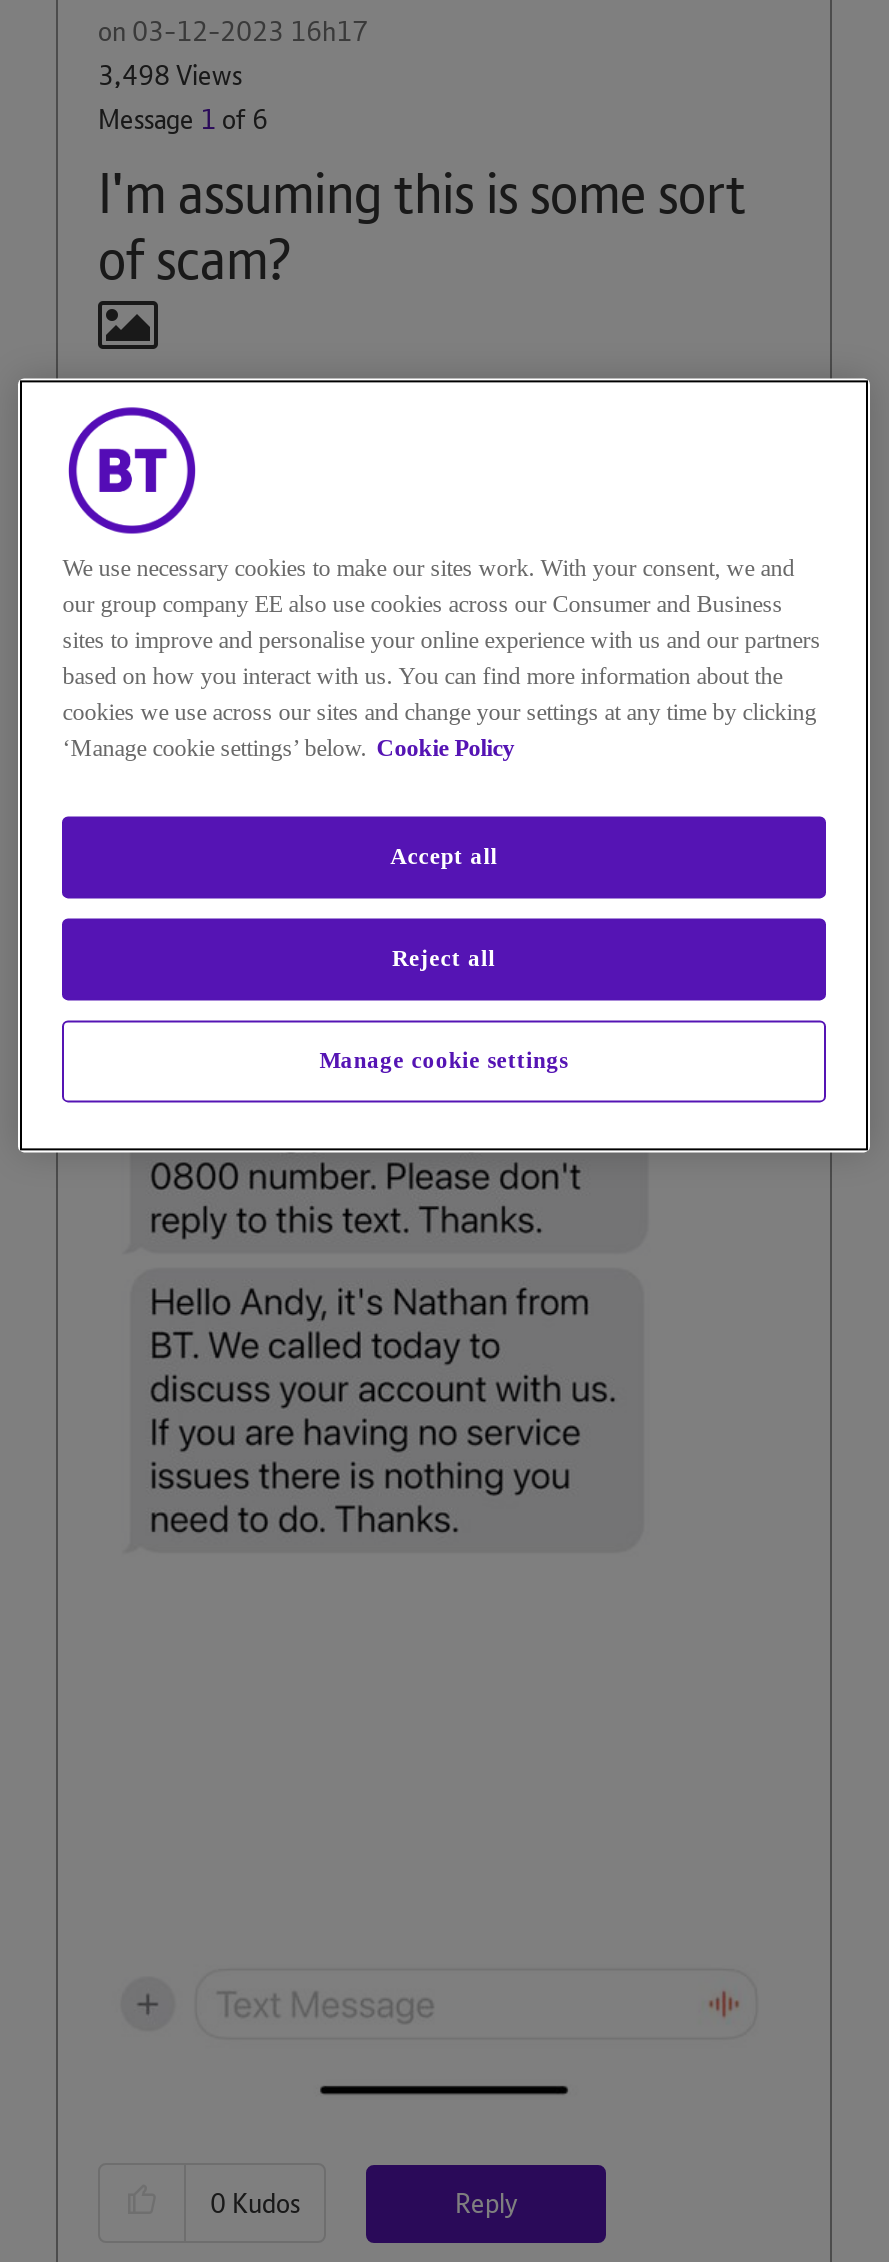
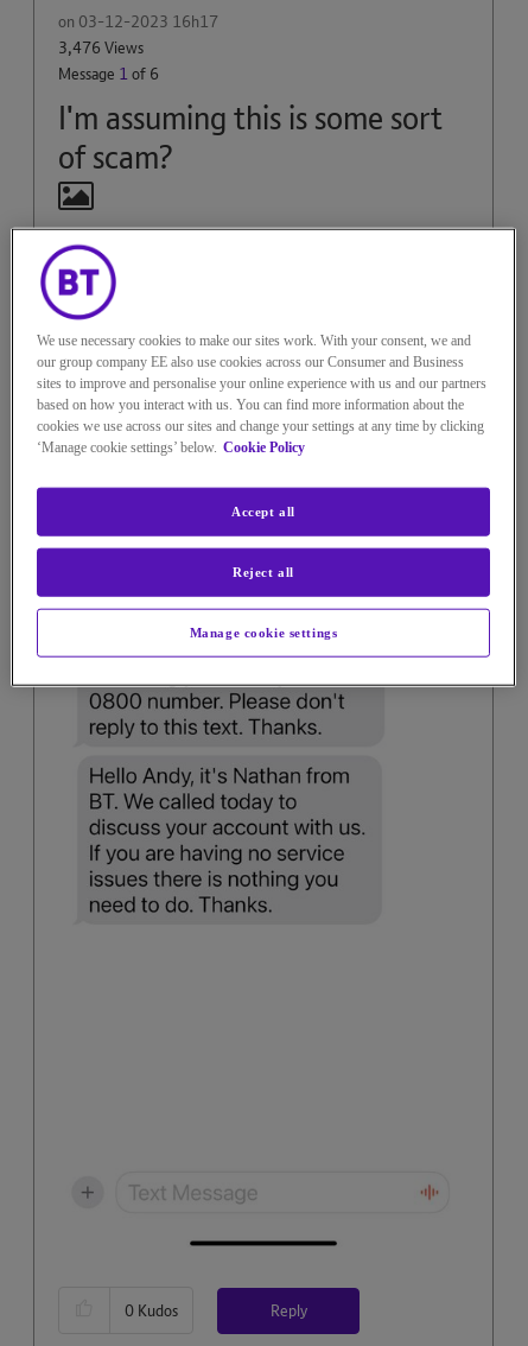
[98,57,242,93] 3,498 Views -> [58,37,144,58] 3,476 Views

